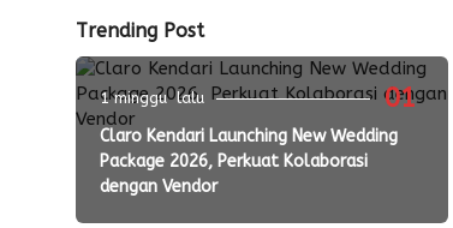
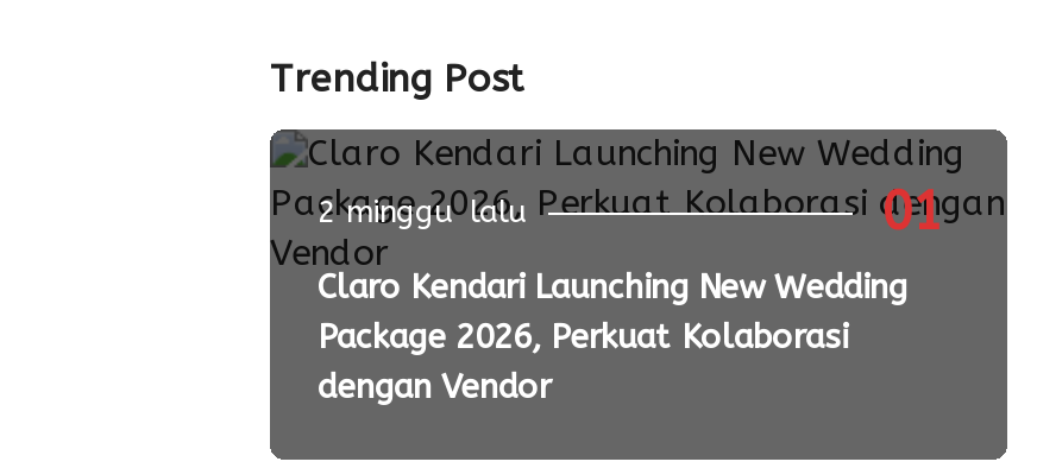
[100,89,204,107] 1 minggu lalu -> [318,194,524,229] 2 minggu lalu

